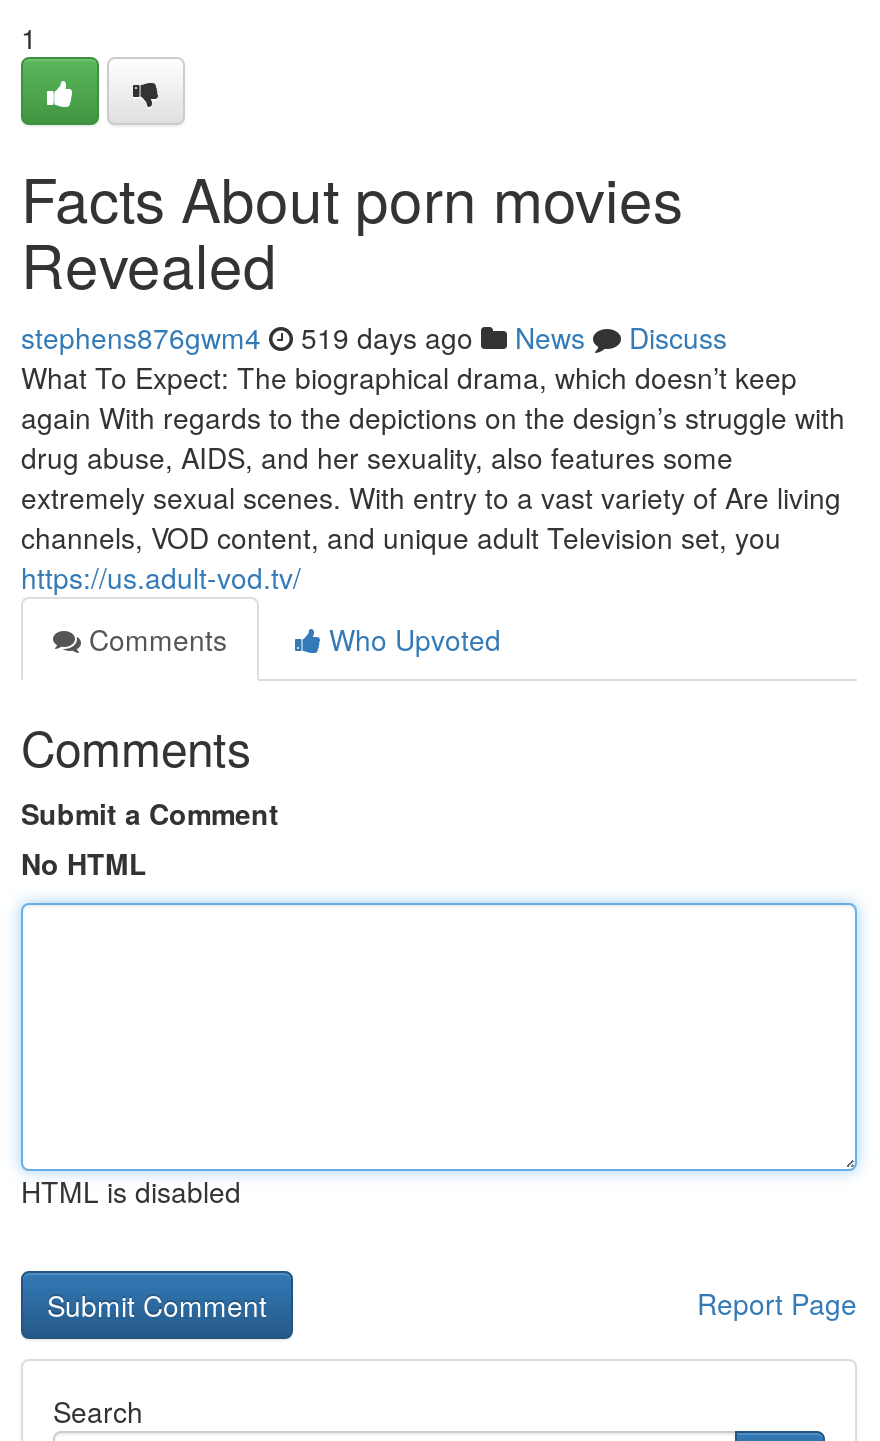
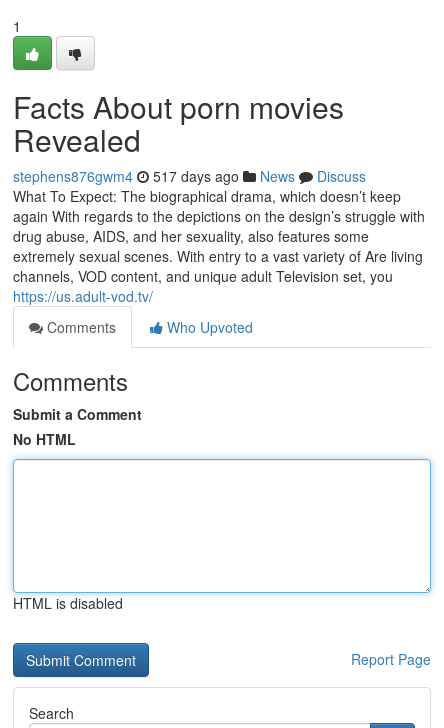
[21,317,727,357] stephens876gwm4 519 days ago News Discuss -> [13,166,366,186] stephens876gwm4 517 days ago News Discuss

